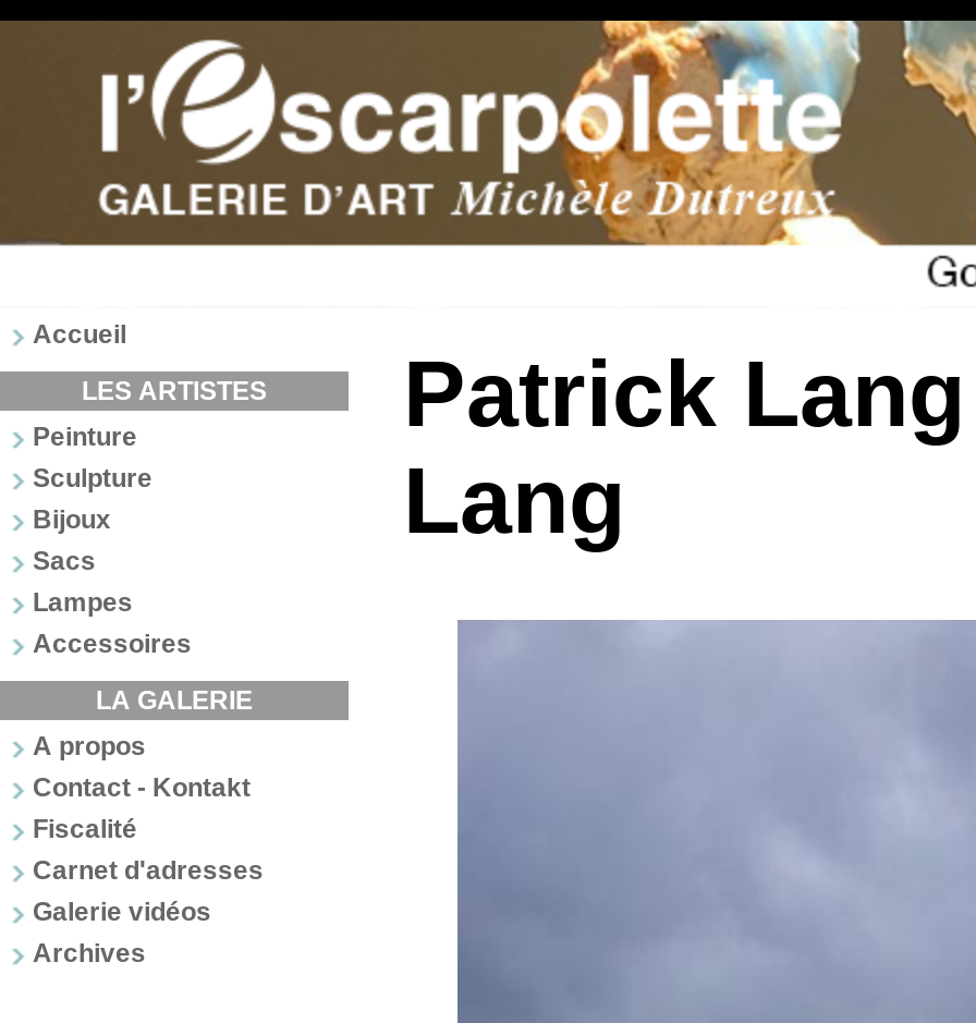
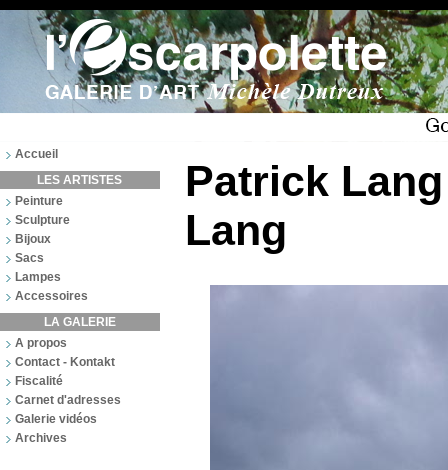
[7,19,969,247] [image] -> [3,9,445,114] [image]

